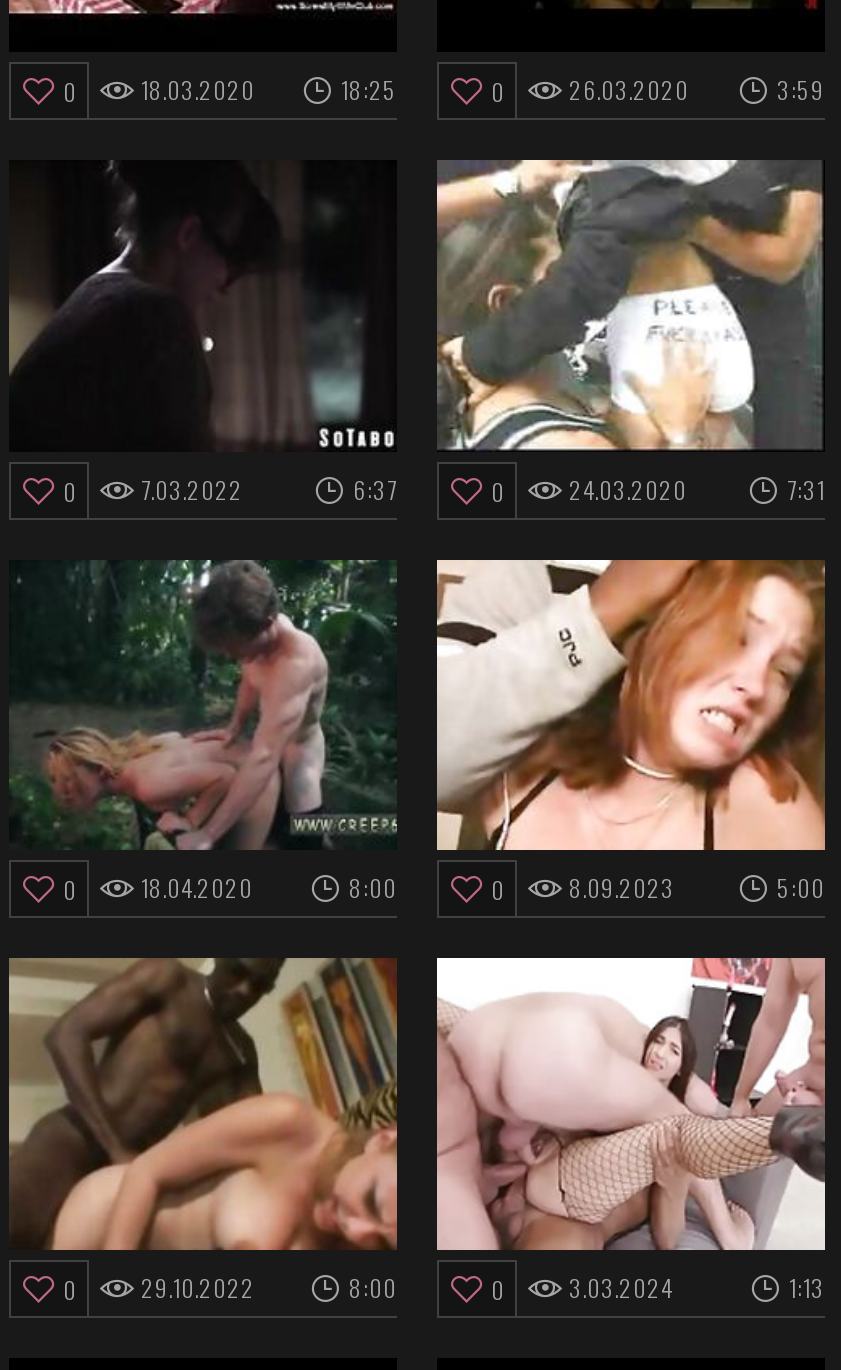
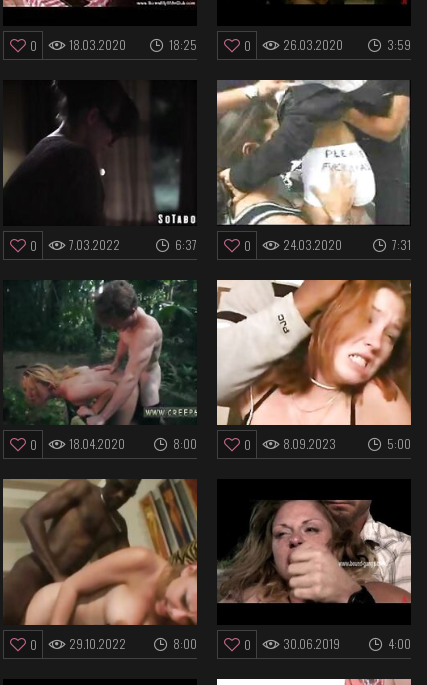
[435,956,827,1305] [image] | 0 3.03.2024 -> [217,479,412,652] [image] | 0 30.06.2019
[789,1269,825,1303] 1:13 -> [388,634,411,651] 4:00

